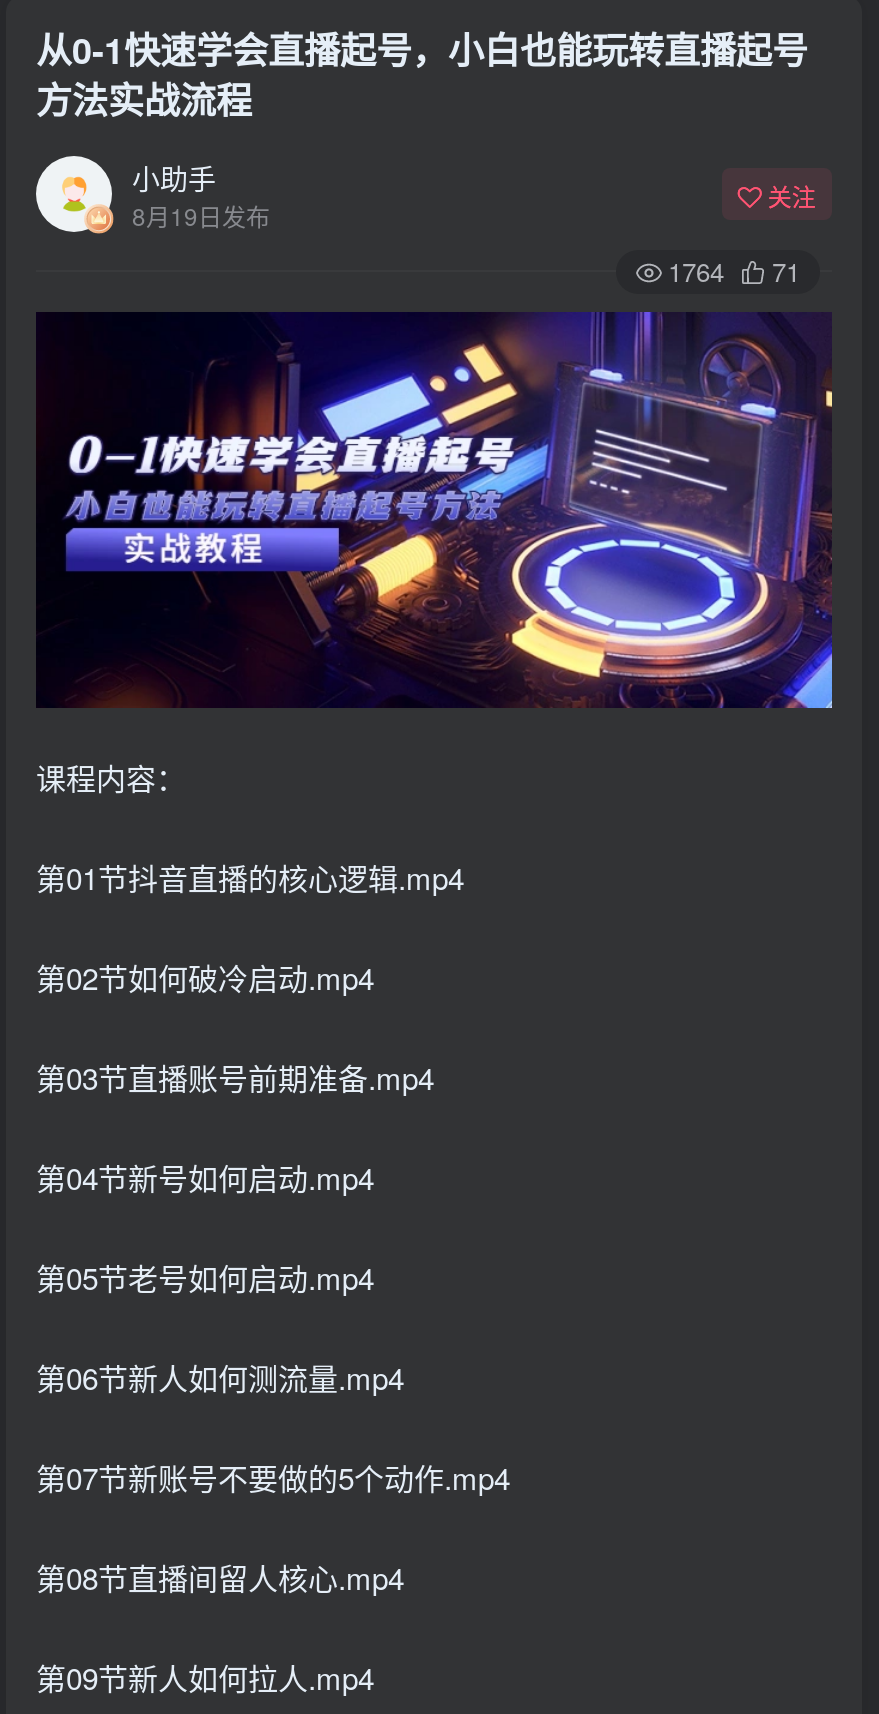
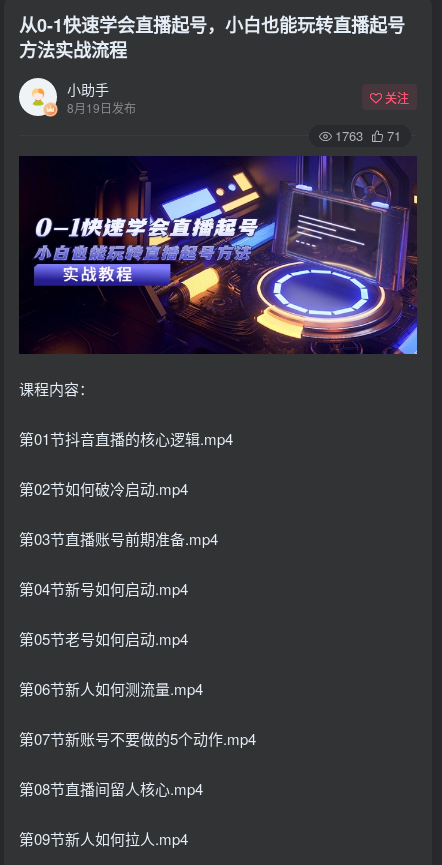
[668,252,800,290] 1764 71 -> [335,126,401,145] 1763 71

